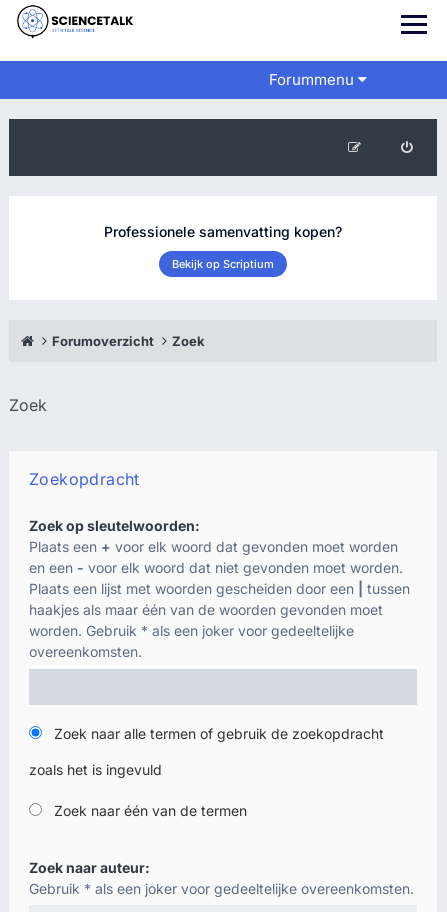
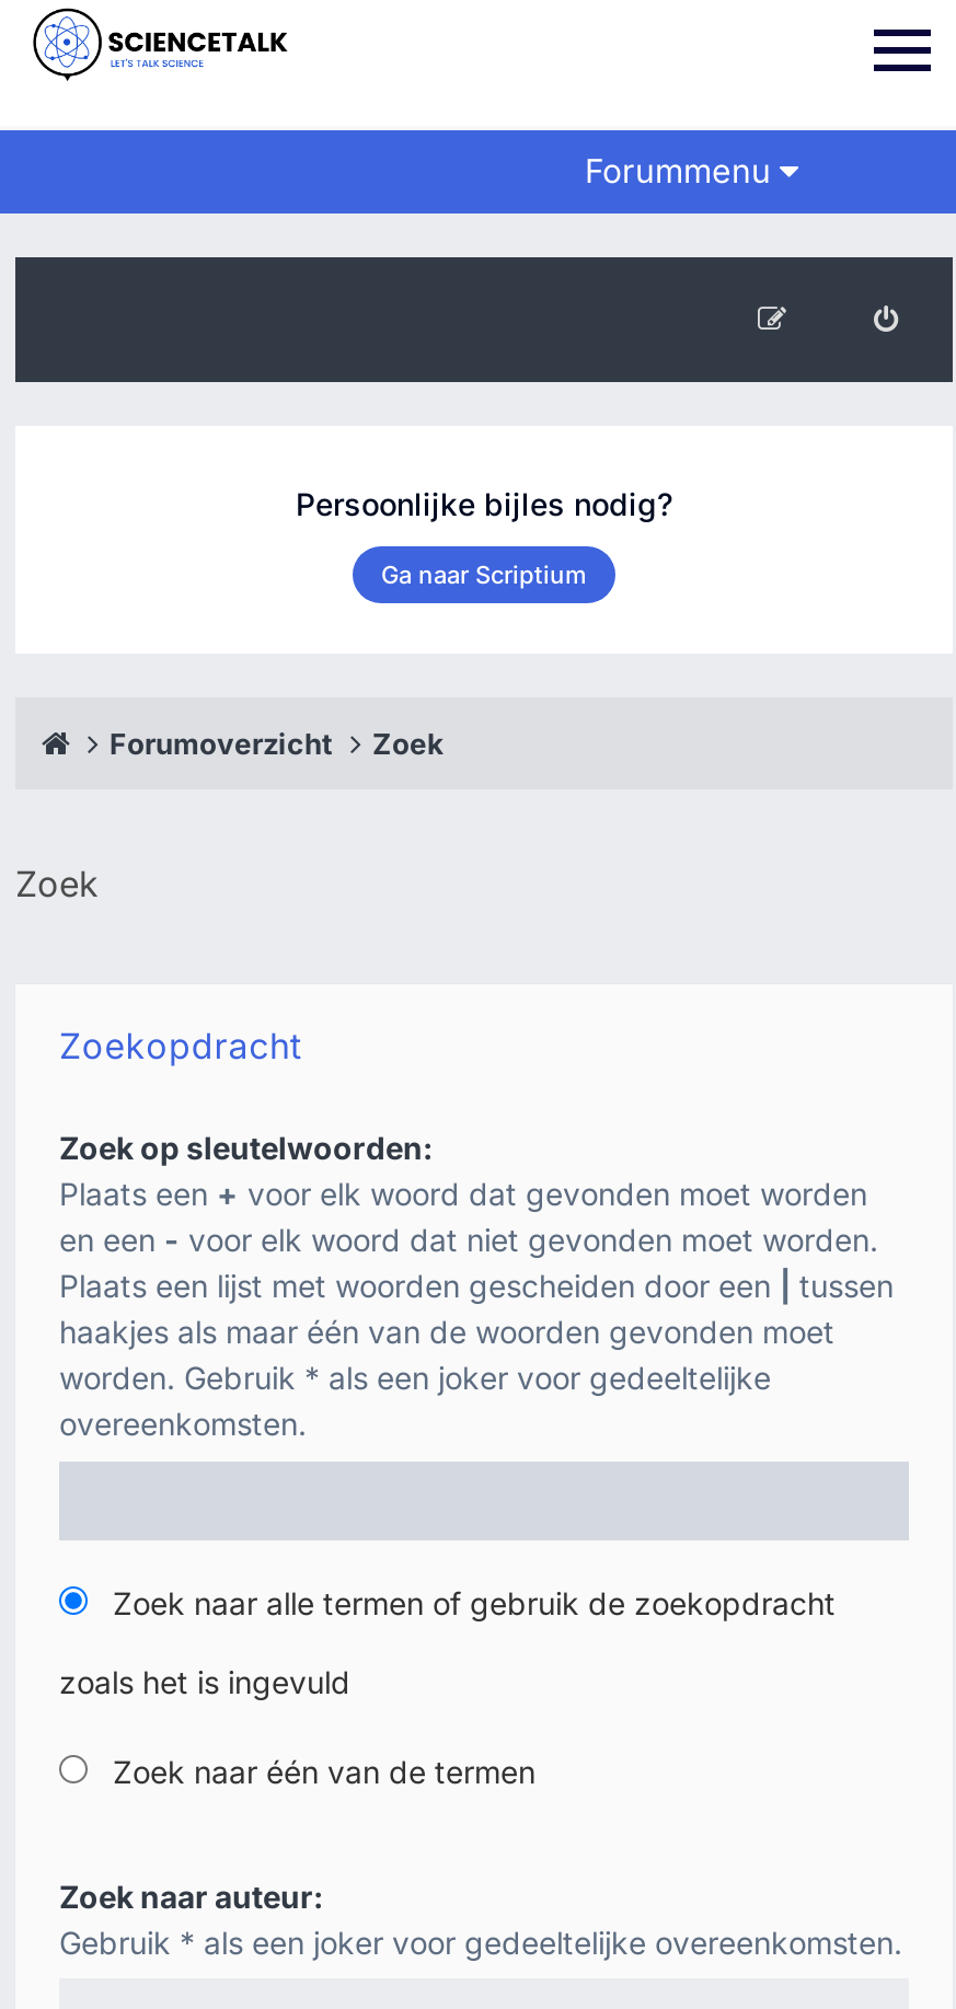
[104,223,342,240] Professionele samenvatting kopen? -> [296,485,672,522] Persoonlijke bijles nodig?
[172,257,274,271] Bekijk op Scriptium -> [381,559,587,590] Ga naar Scriptium

